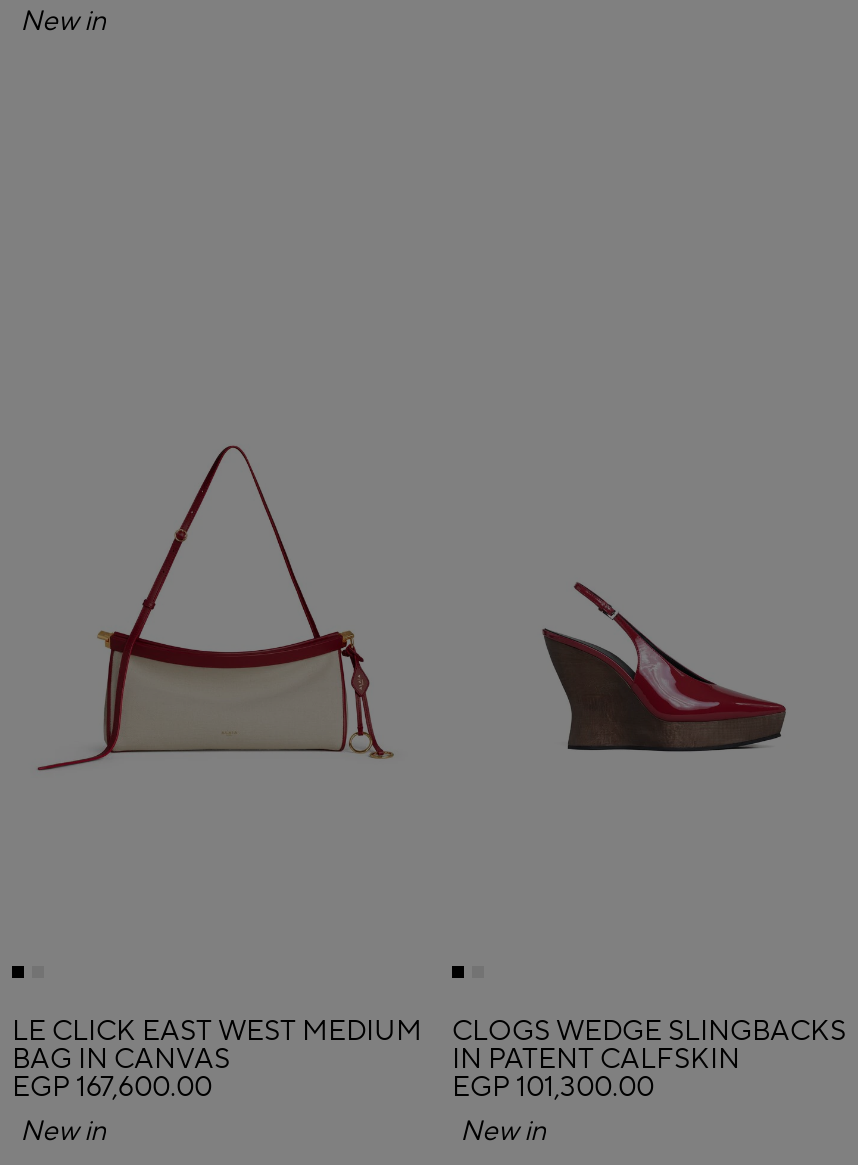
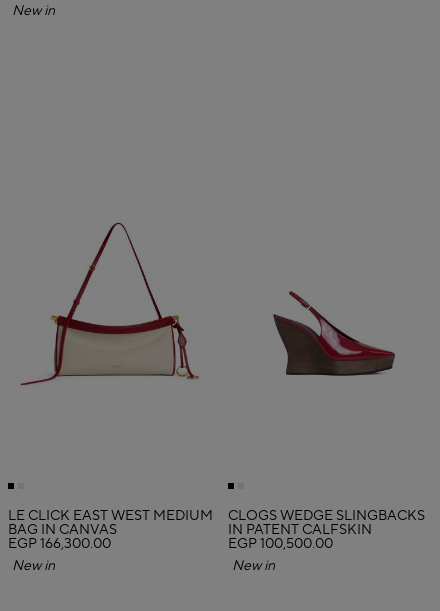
[12,1070,212,1106] EGP 167,600.00 -> [8,535,111,553] EGP 166,300.00
[452,1070,654,1106] EGP 101,300.00 -> [228,535,333,553] EGP 100,500.00

